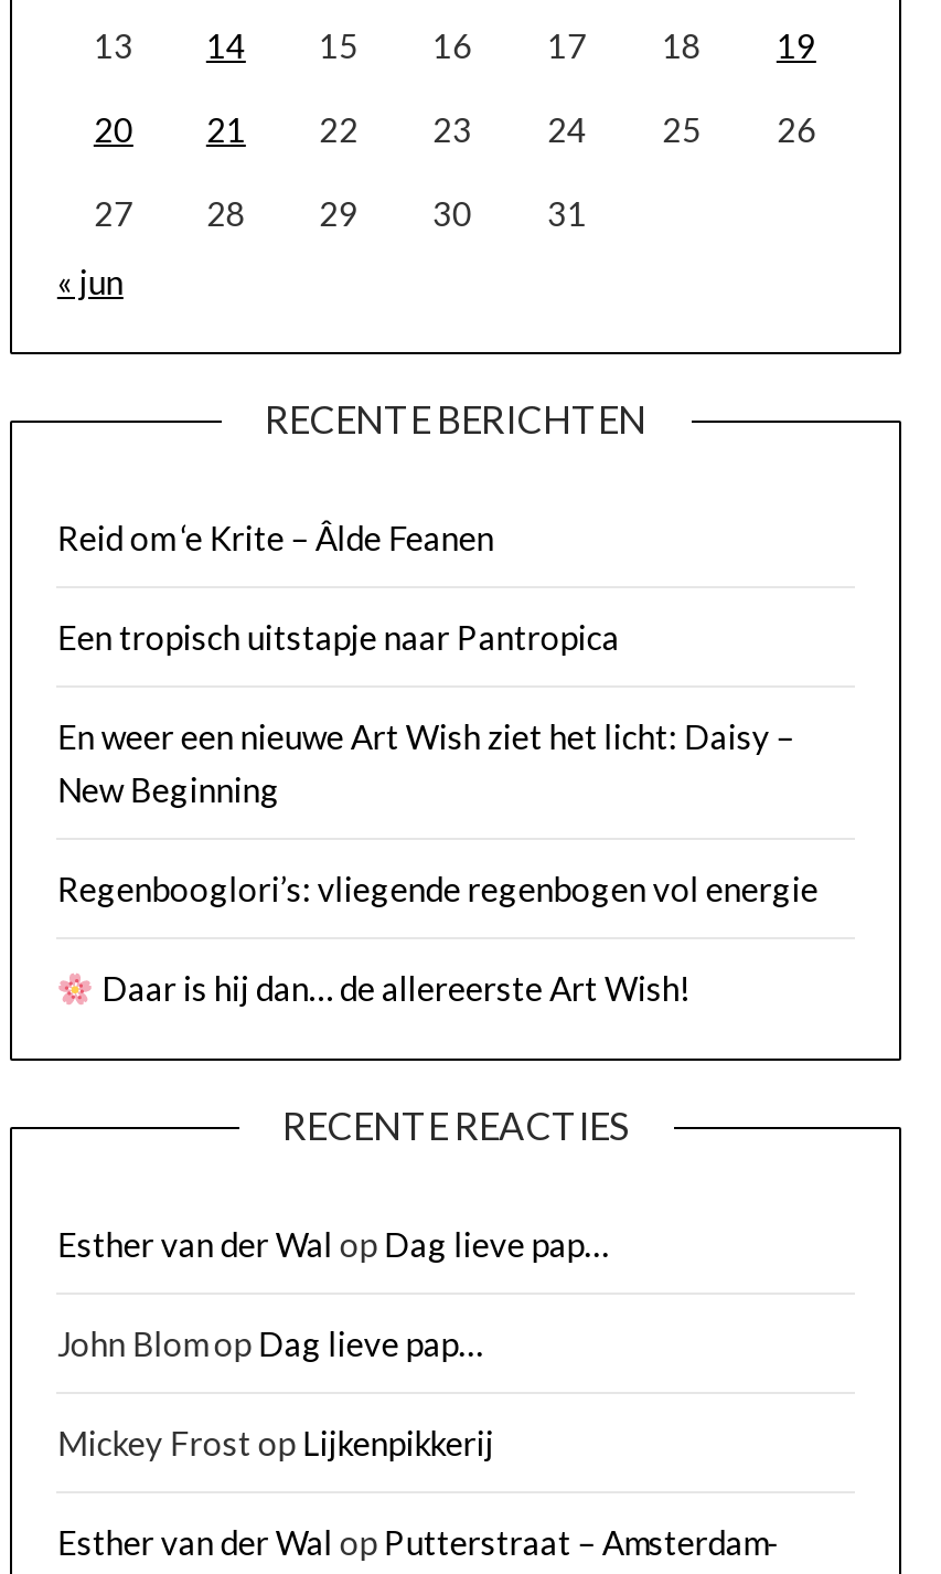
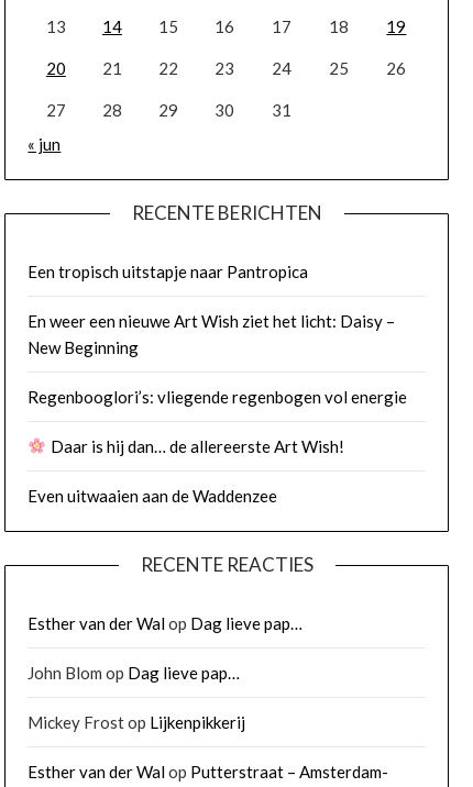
[57,518,494,558] Reid om ‘e Krite – Âlde Feanen -> none
moved [57,618,818,1008] -> [28,261,407,456]: Een tropisch uitstapje naar Pantropica | En weer een nieuwe Art Wish ziet het licht: Daisy – | New Beginning | Regenbooglori’s: vliegende regenbogen vol energie | Daar is hij dan… de allereerste Art Wish!
none -> [28,486,278,505] Even uitwaaien aan de Waddenzee

